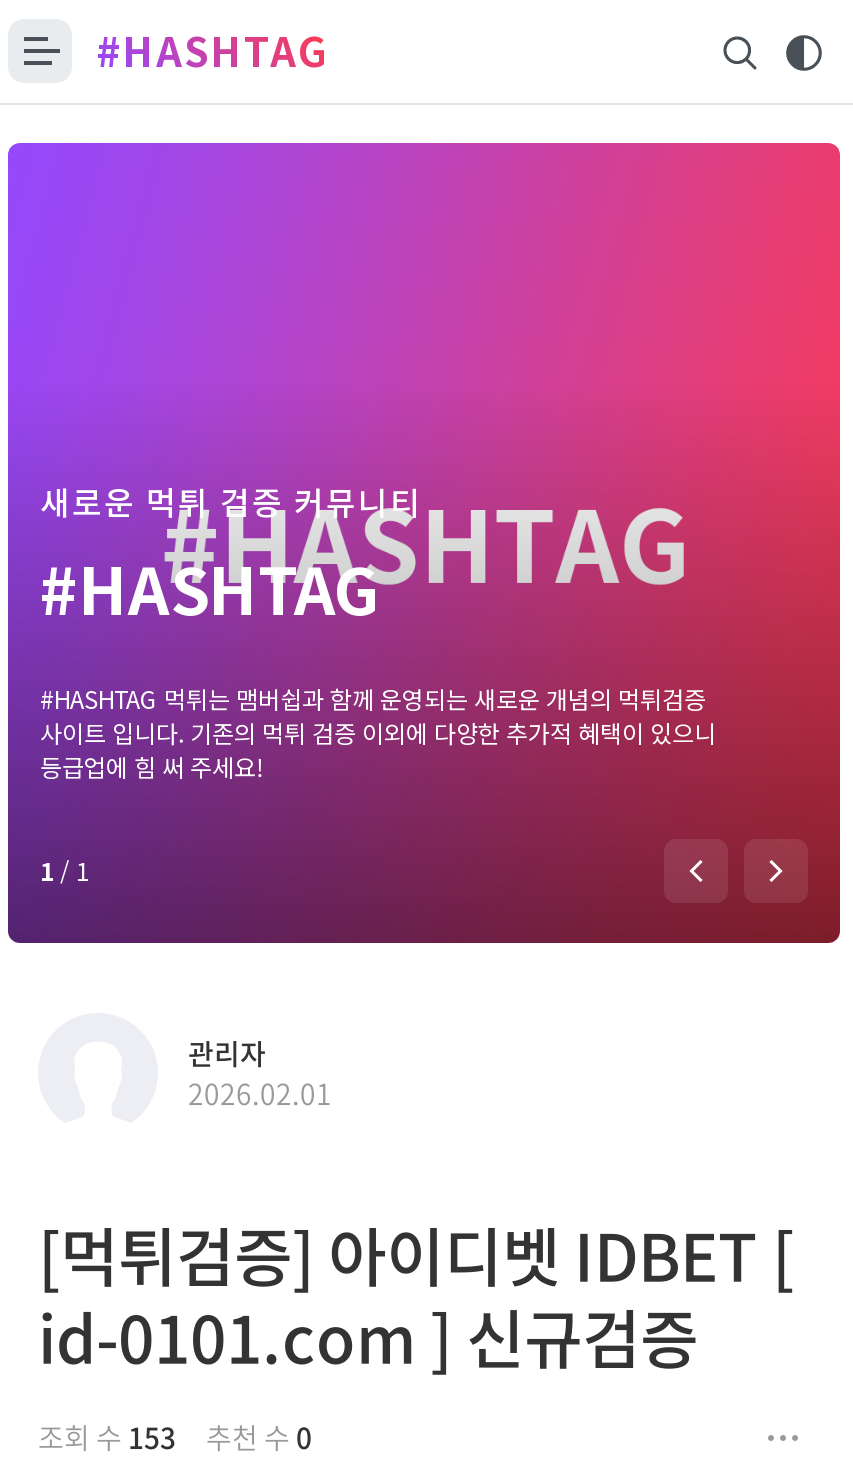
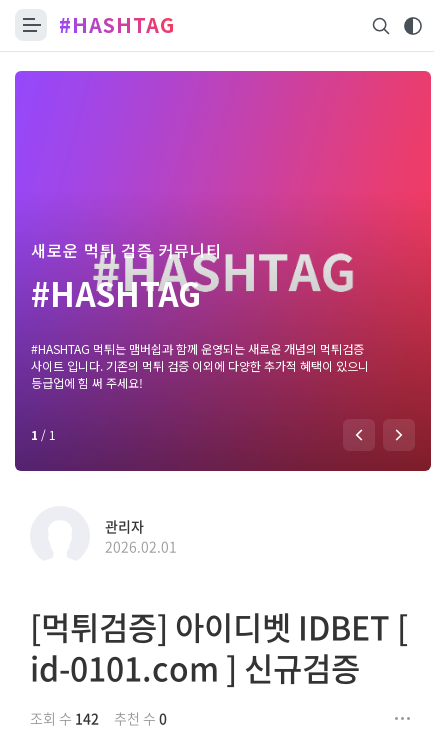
[38,1417,312,1457] 조회 수 153 추천 수 0 -> [30,708,167,728] 조회 수 142 추천 수 0

